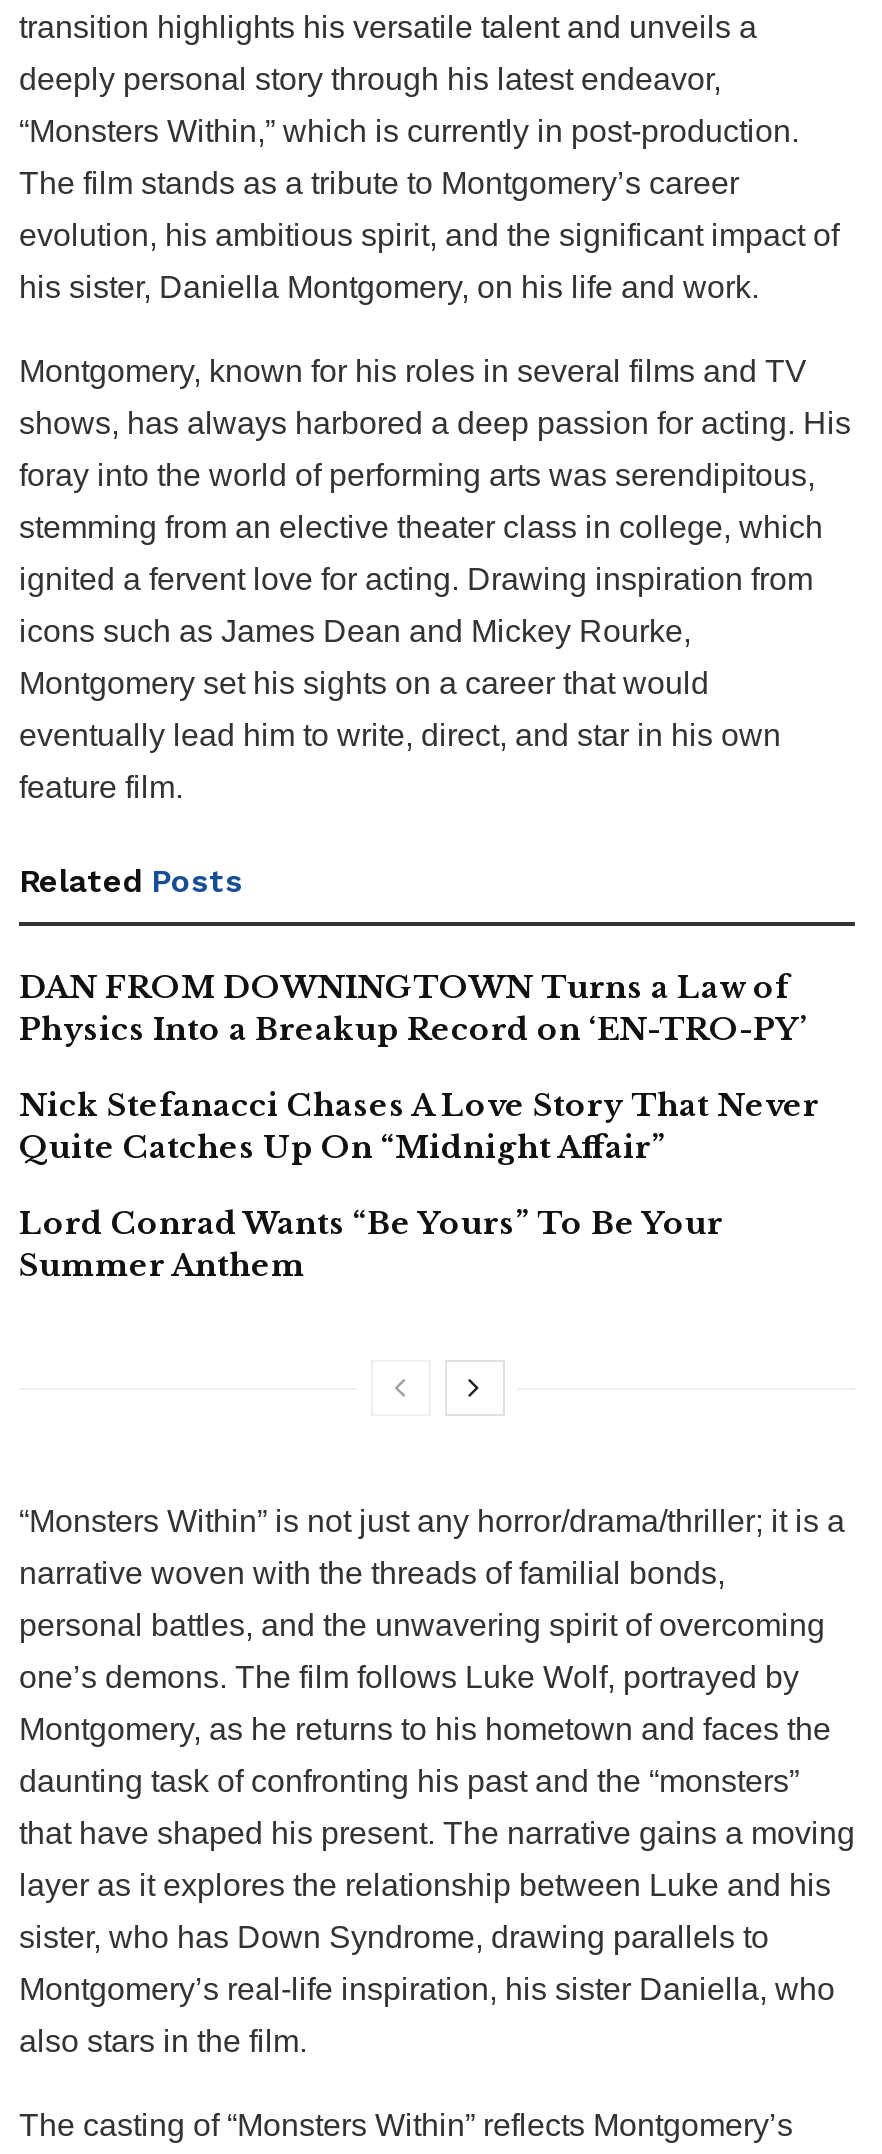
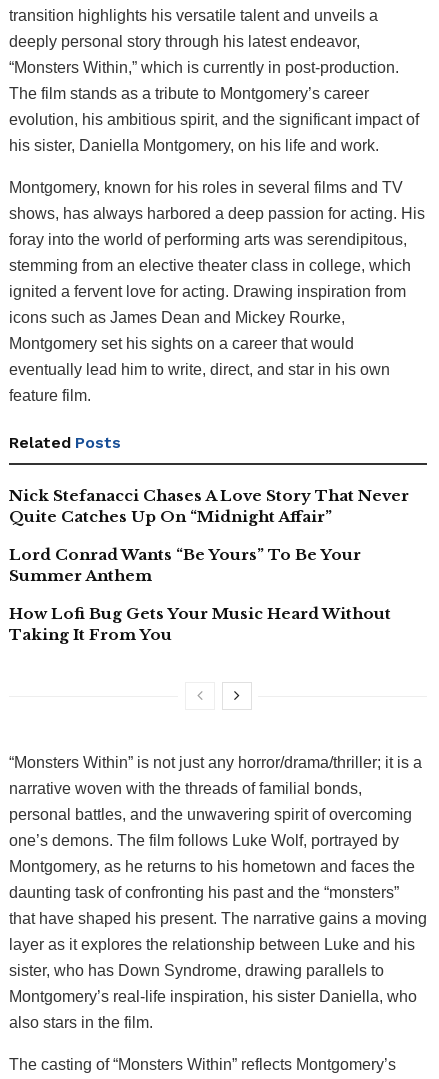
[19,968,807,1048] DAN FROM DOWNINGTOWN Turns a Law of | Physics Into a Breakup Record on ‘EN-TRO-PY’ -> none
moved [19,1086,819,1284] -> [9,486,409,585]: Nick Stefanacci Chases A Love Story That Never | Quite Catches Up On “Midnight Affair” | Lord Conrad Wants “Be Yours” To Be Your | Summer Anthem
none -> [9,604,391,644] How Lofi Bug Gets Your Music Heard Without | Taking It From You

